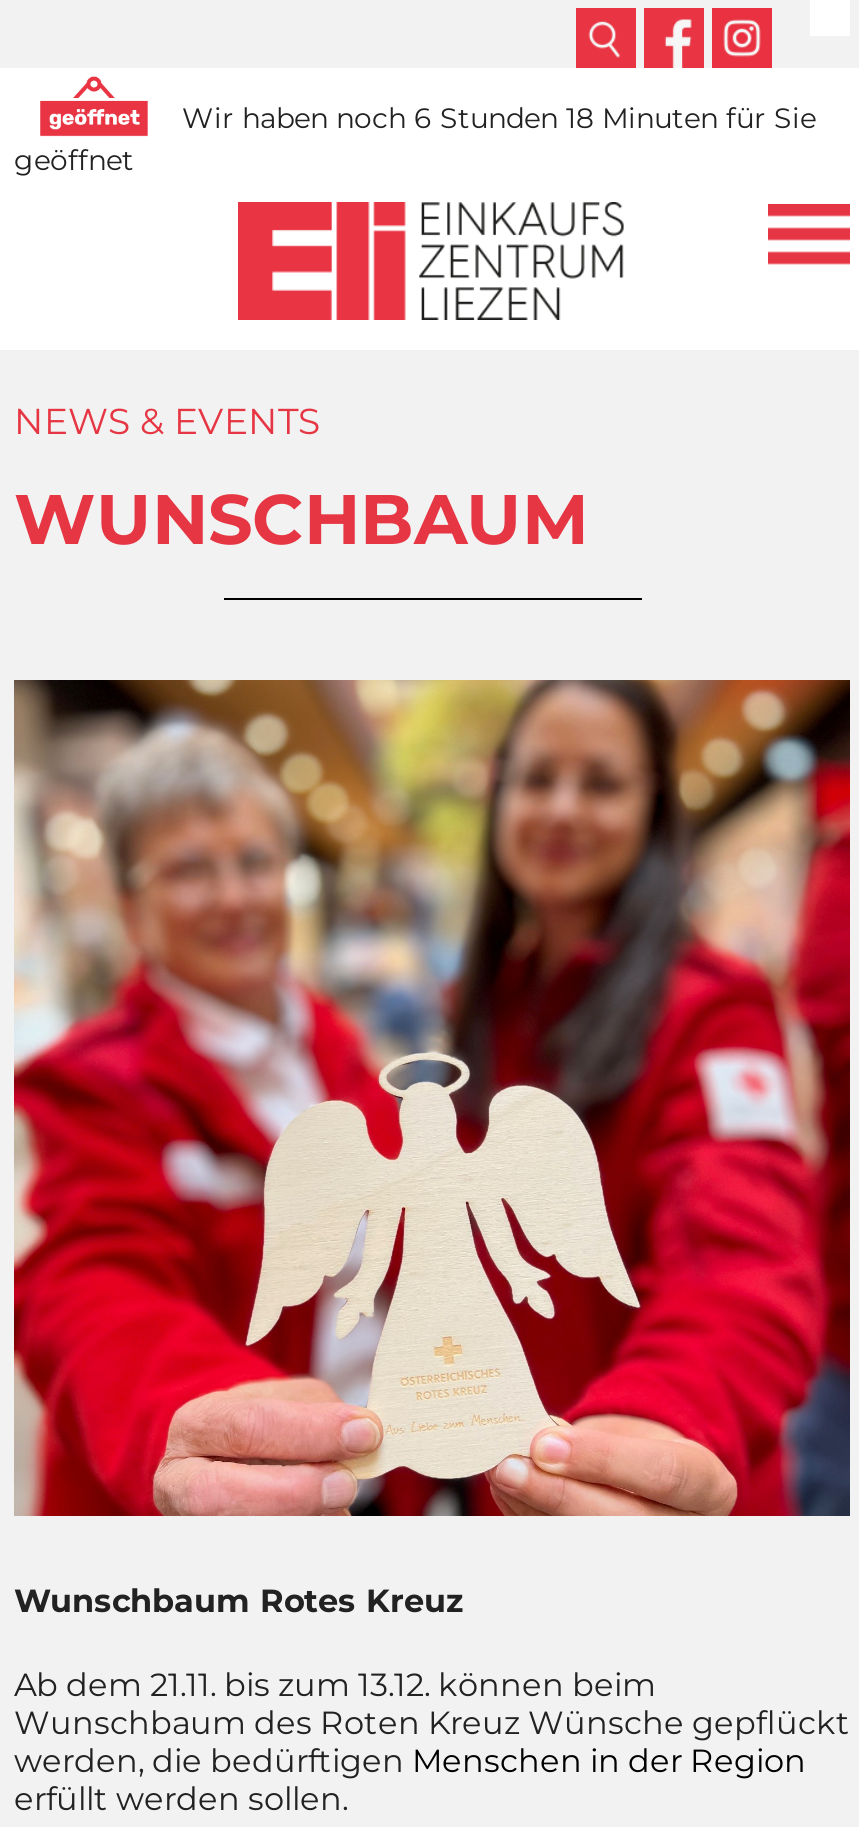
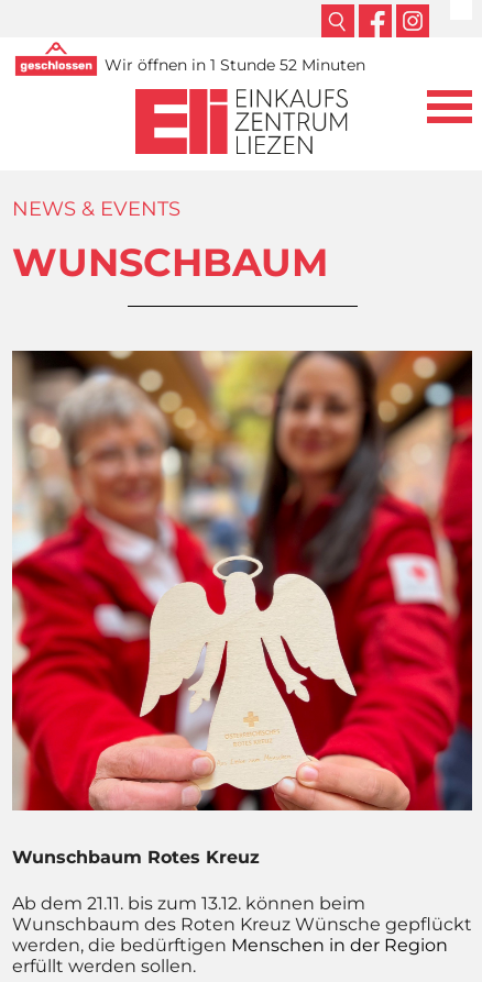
[14,101,816,179] Wir haben noch 6 Stunden 18 Minuten für Sie | geöffnet -> [100,55,365,75] Wir öffnen in 1 Stunde 52 Minuten

